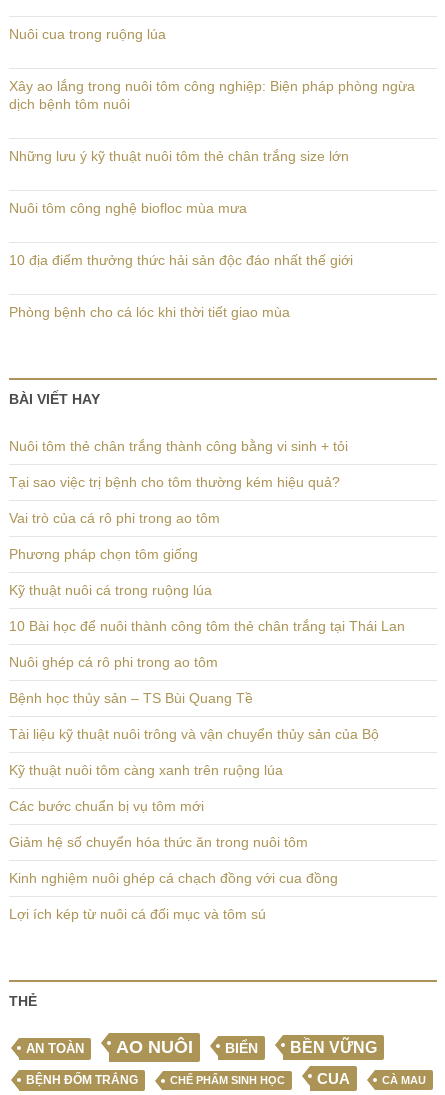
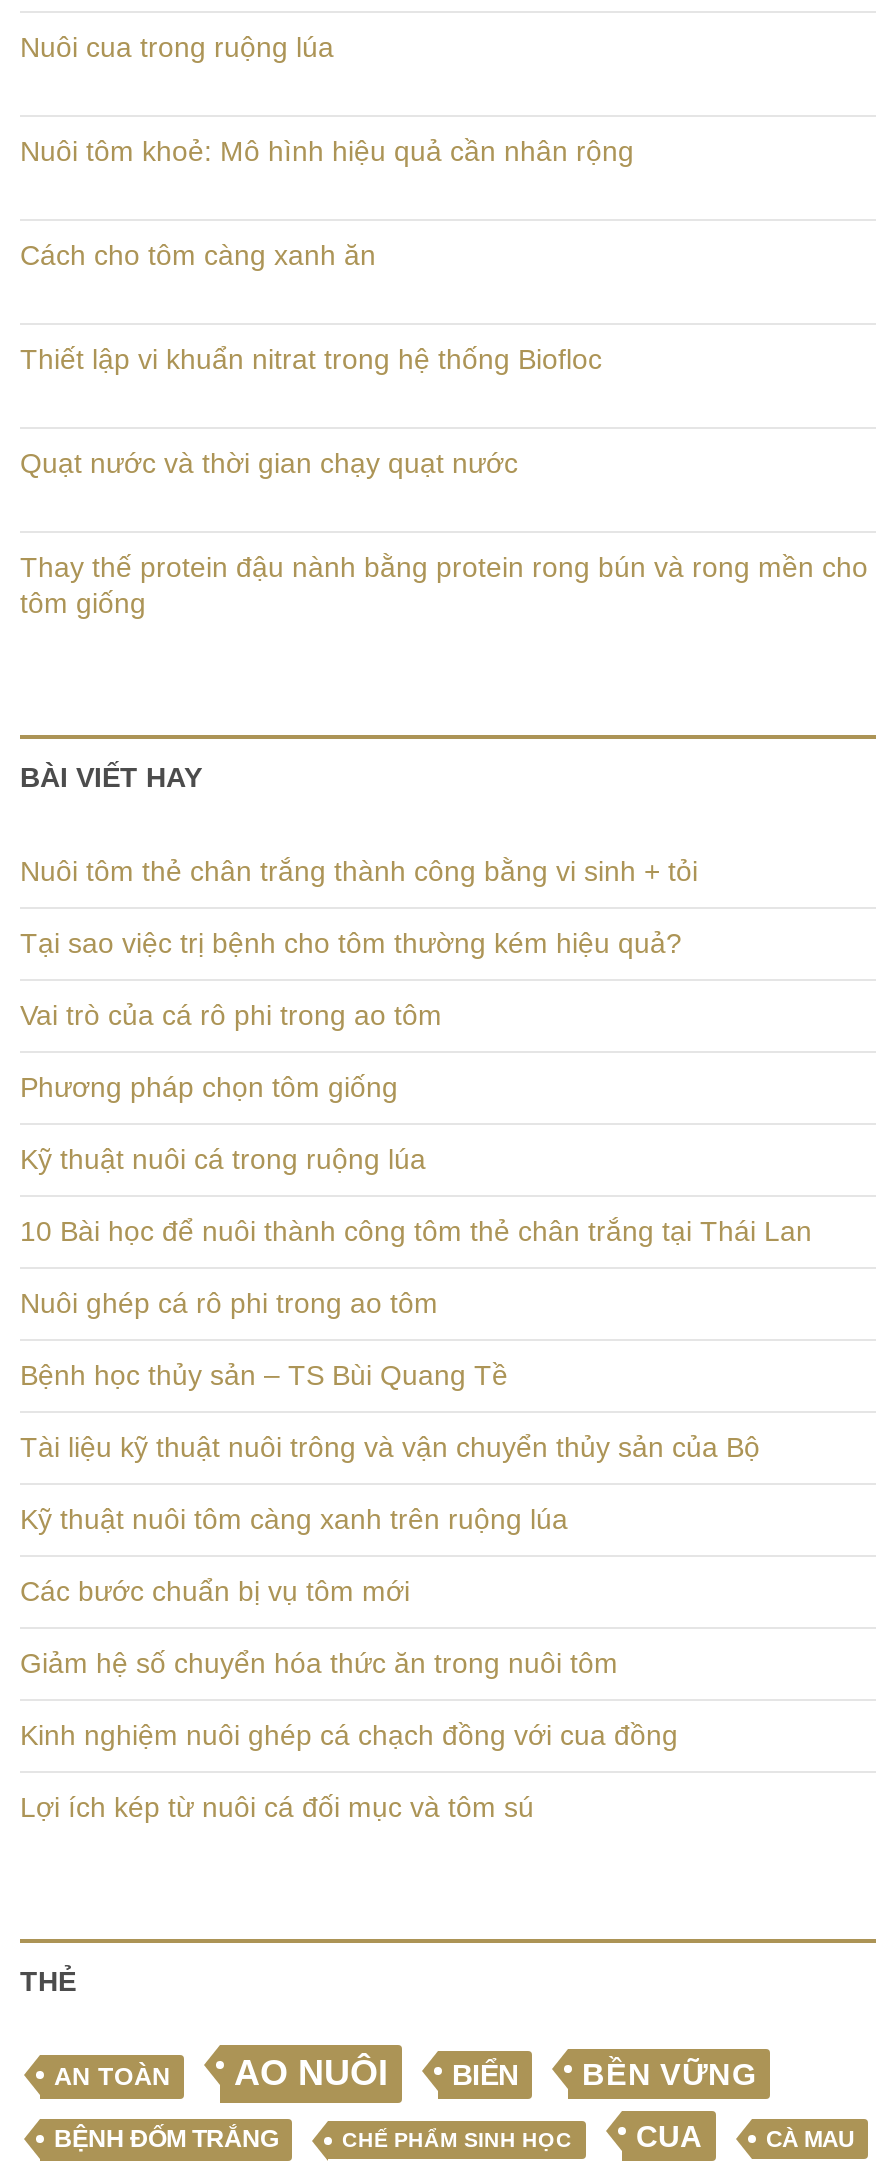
[9,78,415,112] Xây ao lắng trong nuôi tôm công nghiệp: Biện pháp phòng ngừa | dịch bệnh tôm nuôi -> [20,134,634,166] Nuôi tôm khoẻ: Mô hình hiệu quả cần nhân rộng
[9,148,349,164] Những lưu ý kỹ thuật nuôi tôm thẻ chân trắng size lớn -> [20,238,376,270] Cách cho tôm càng xanh ăn
[9,200,247,216] Nuôi tôm công nghệ biofloc mùa mưa -> [20,342,602,374] Thiết lập vi khuẩn nitrat trong hệ thống Biofloc
[9,252,353,268] 10 địa điểm thưởng thức hải sản độc đáo nhất thế giới -> [20,446,518,478] Quạt nước và thời gian chạy quạt nước
[9,304,290,320] Phòng bệnh cho cá lóc khi thời tiết giao mùa -> [20,550,868,618] Thay thế protein đậu nành bằng protein rong bún và rong mền cho | tôm giống

